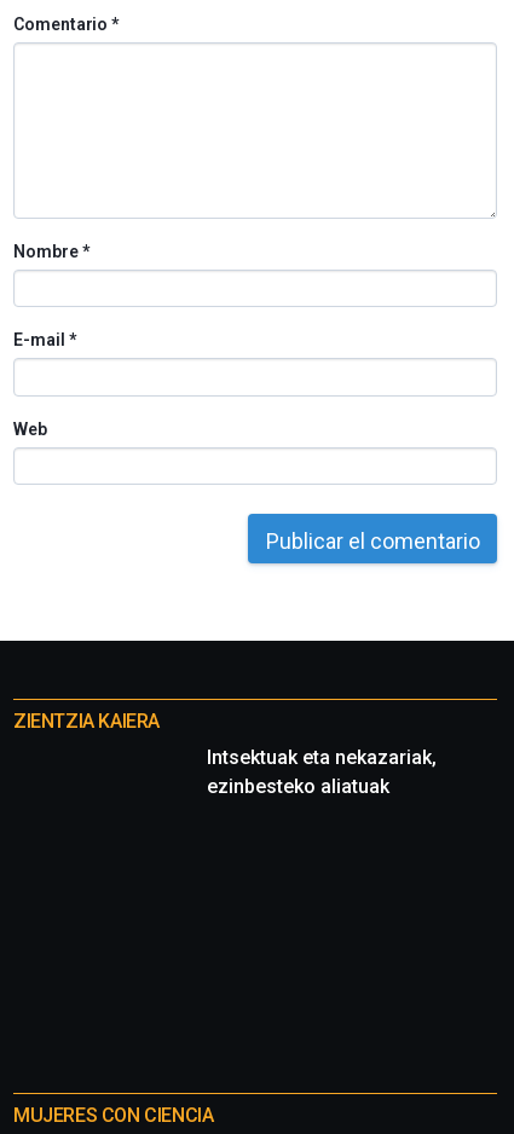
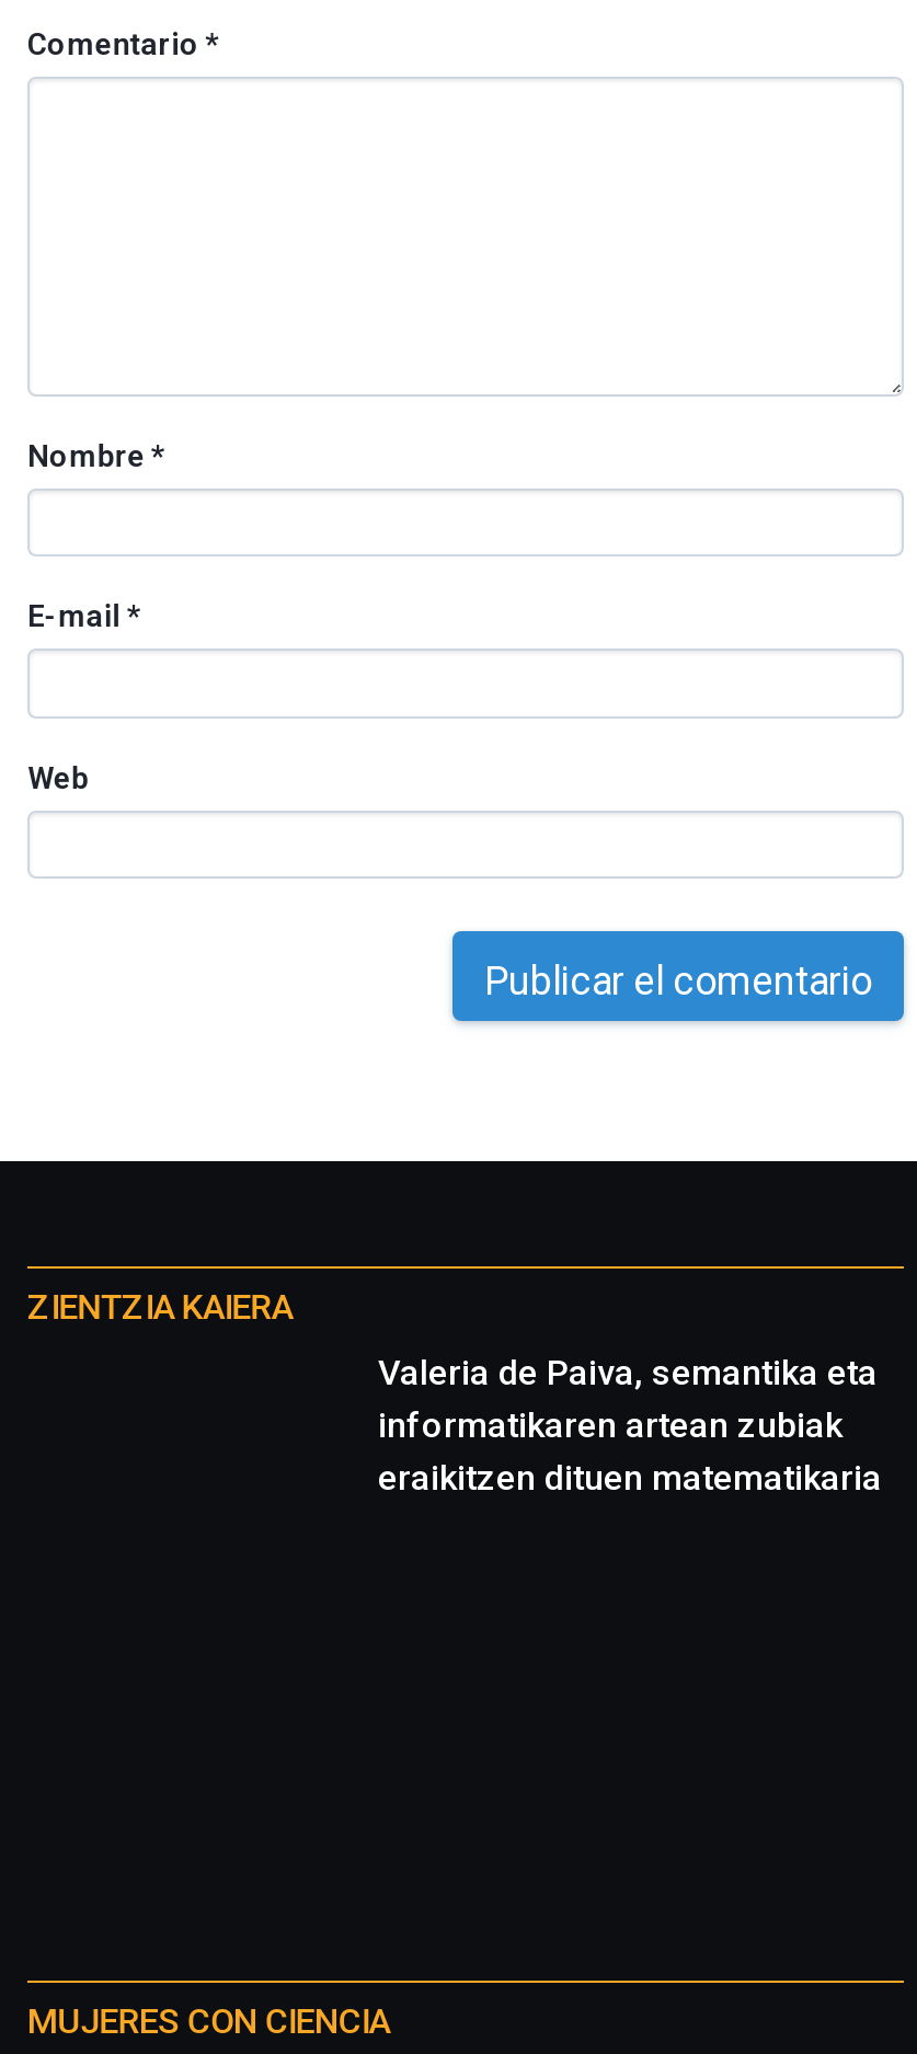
[207,746,437,798] Intsektuak eta nekazariak, | ezinbesteko aliatuak -> [378,1352,882,1498] Valeria de Paiva, semantika eta | informatikaren artean zubiak | eraikitzen dituen matematikaria

